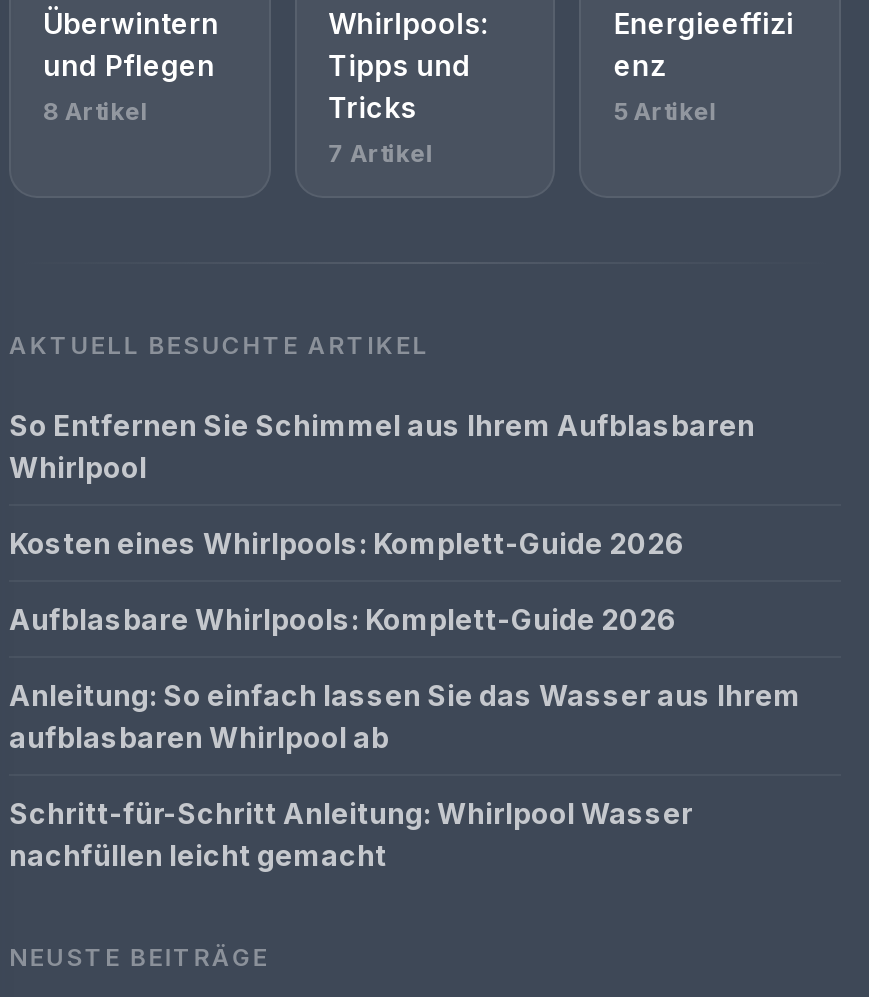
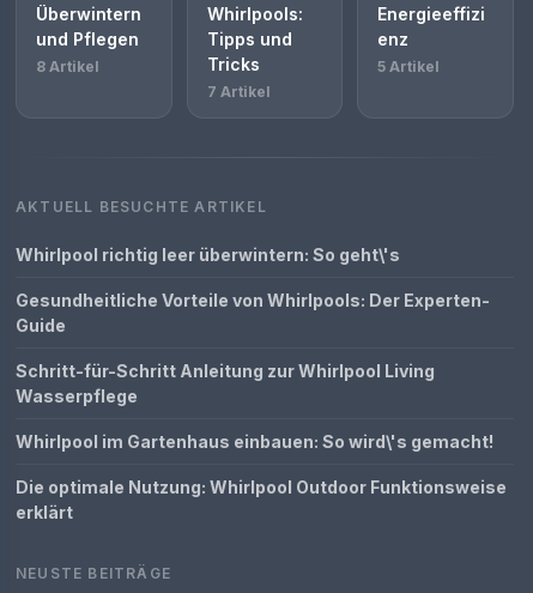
[9,408,755,484] So Entfernen Sie Schimmel aus Ihrem Aufblasbaren | Whirlpool -> [16,244,400,265] Whirlpool richtig leer überwintern: So geht\'s
[9,526,685,560] Kosten eines Whirlpools: Komplett-Guide 2026 -> [16,290,490,335] Gesundheitliche Vorteile von Whirlpools: Der Experten- | Guide
[9,602,677,636] Aufblasbare Whirlpools: Komplett-Guide 2026 -> [16,361,435,406] Schritt-für-Schritt Anleitung zur Whirlpool Living | Wasserpflege
[9,678,801,754] Anleitung: So einfach lassen Sie das Wasser aus Ihrem | aufblasbaren Whirlpool ab -> [16,431,493,452] Whirlpool im Gartenhaus einbauen: So wird\'s gemacht!
[9,796,693,872] Schritt-für-Schritt Anleitung: Whirlpool Wasser | nachfüllen leicht gemacht -> [16,477,507,522] Die optimale Nutzung: Whirlpool Outdoor Funktionsweise | erklärt

